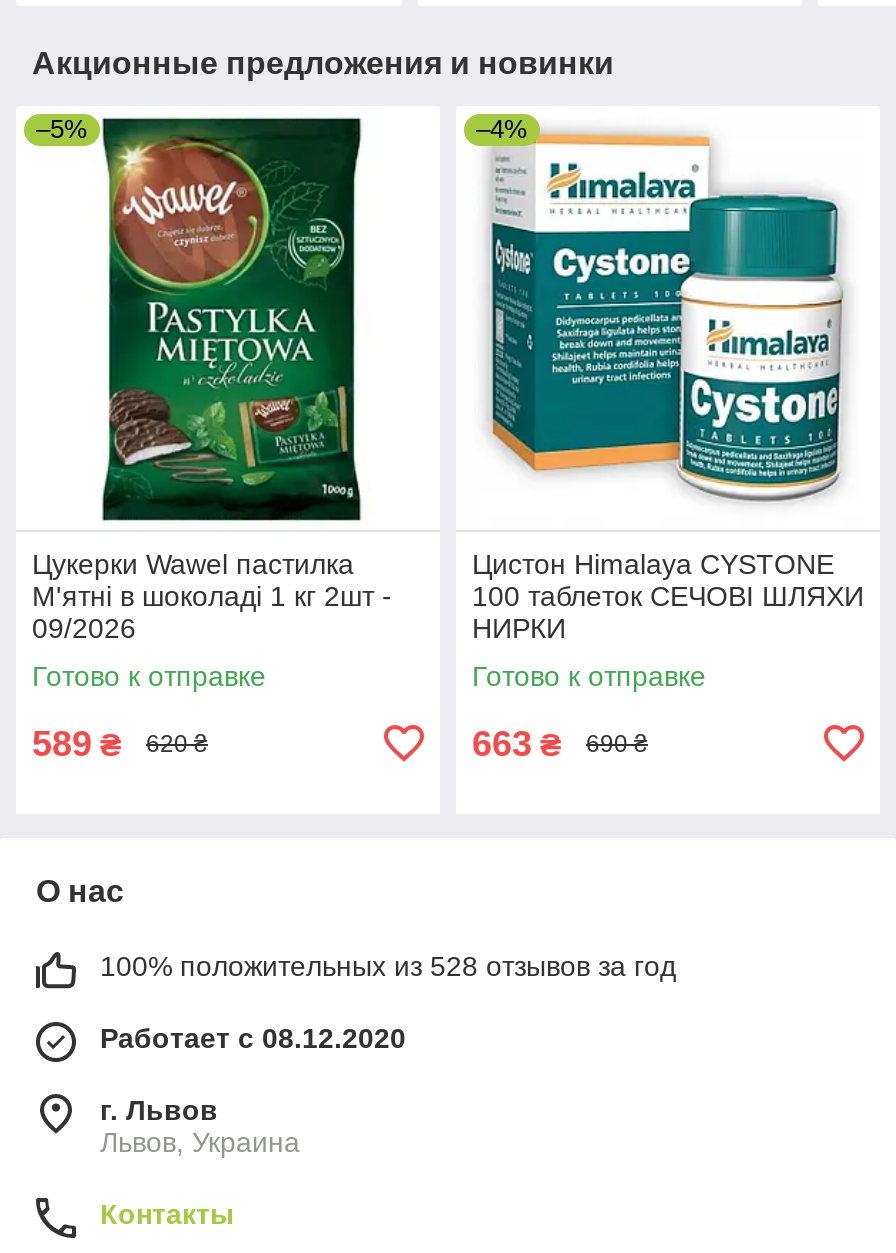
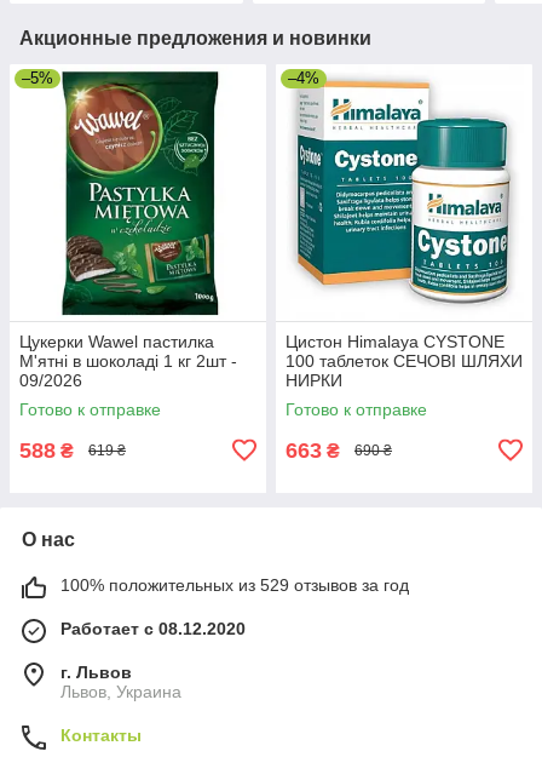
[32,724,122,764] 589 ₴ -> [19,438,74,462] 588 ₴
[146,731,208,759] 620 ₴ -> [88,442,126,459] 619 ₴
[100,950,676,982] 100% положительных из 528 отзывов за год -> [60,575,409,594] 100% положительных из 529 отзывов за год

